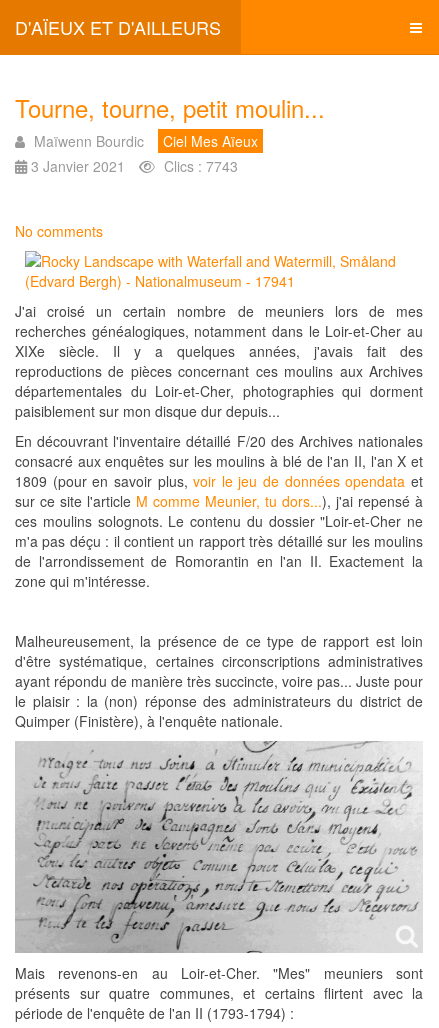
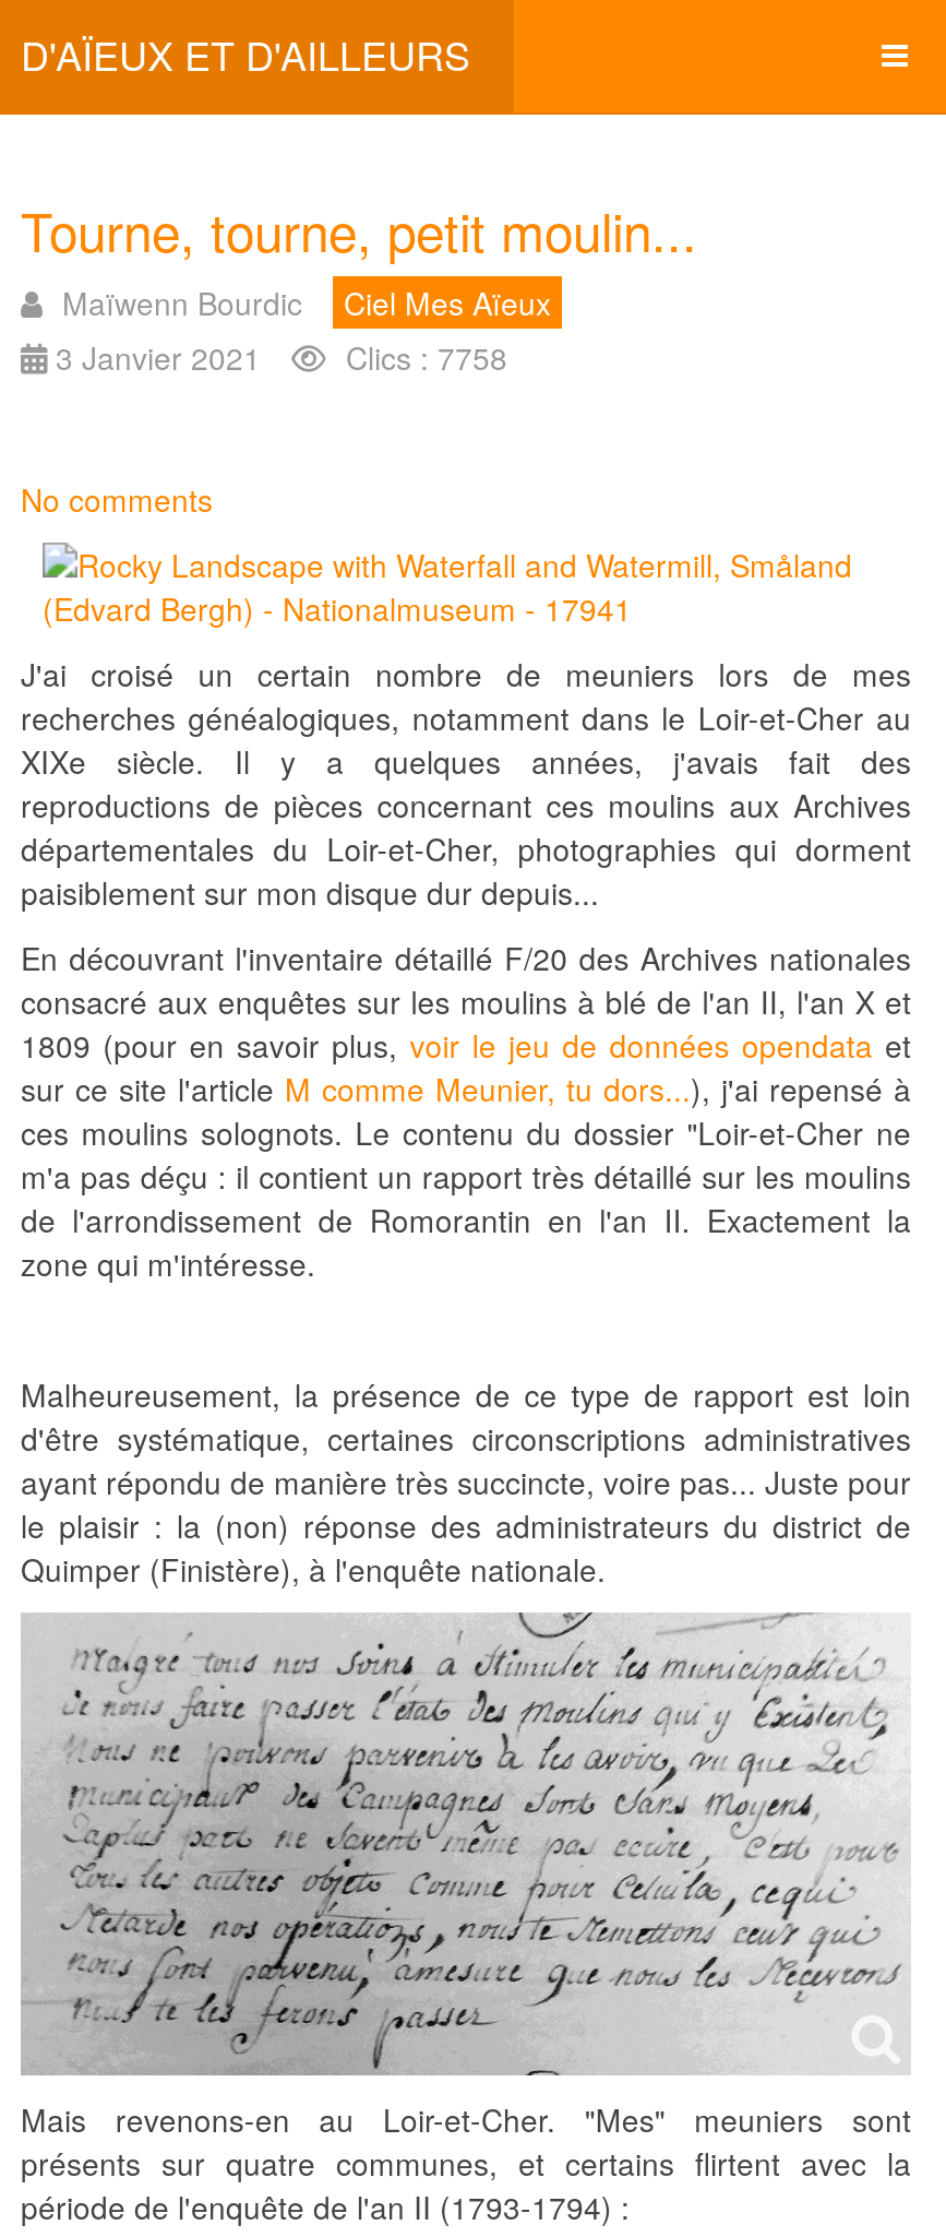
[31,156,238,176] 3 Janvier 2021 Clics : 7743 -> [56,335,507,379] 3 Janvier 2021 Clics : 7758

